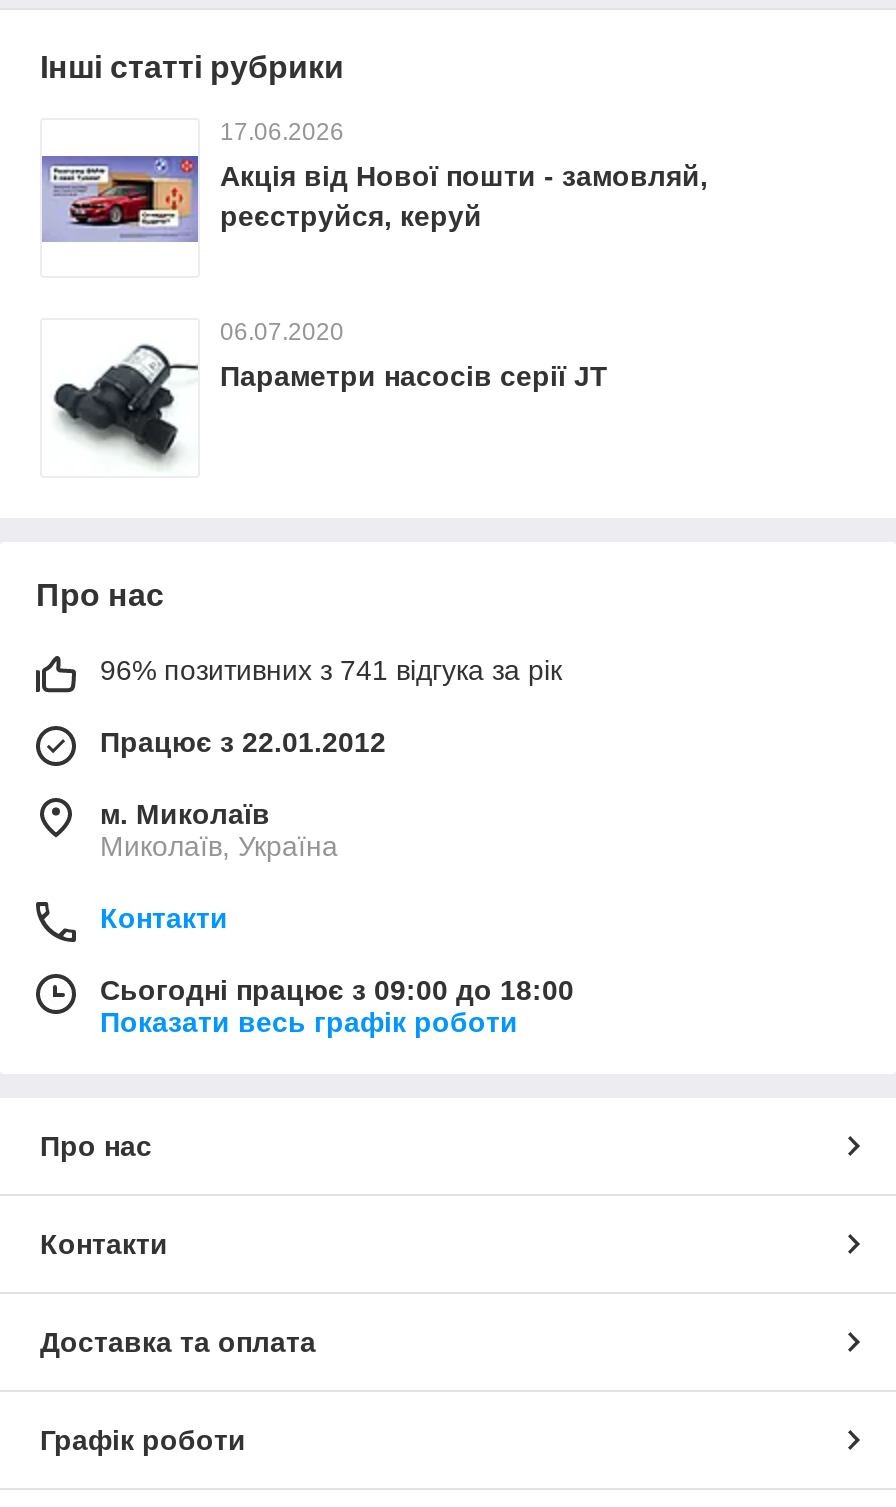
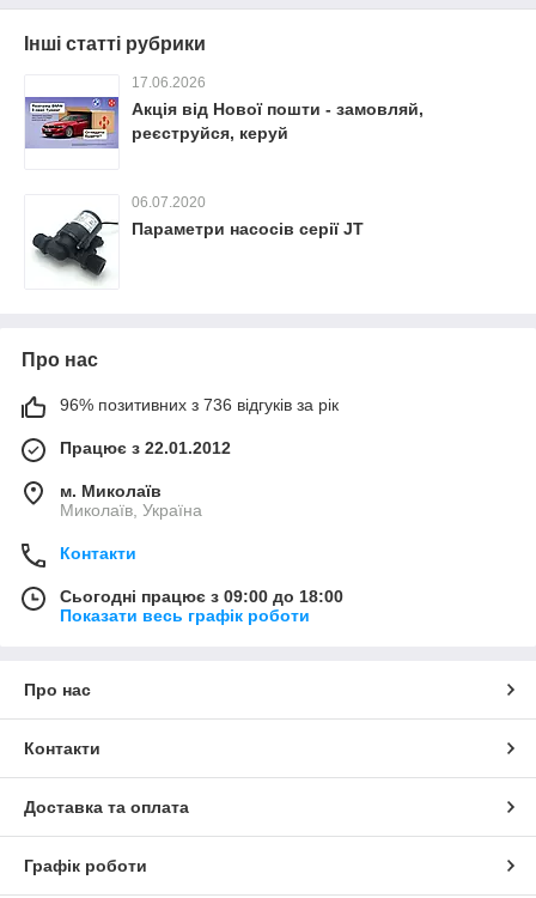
[100,654,562,686] 96% позитивних з 741 відгука за рік -> [60,395,339,414] 96% позитивних з 736 відгуків за рік

